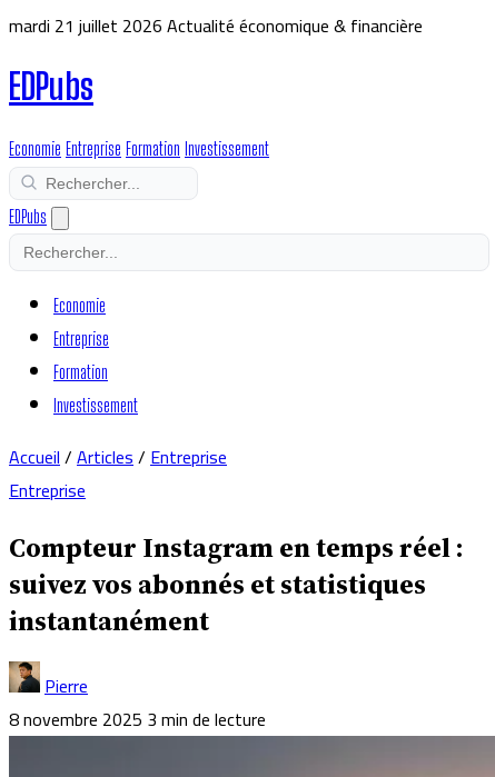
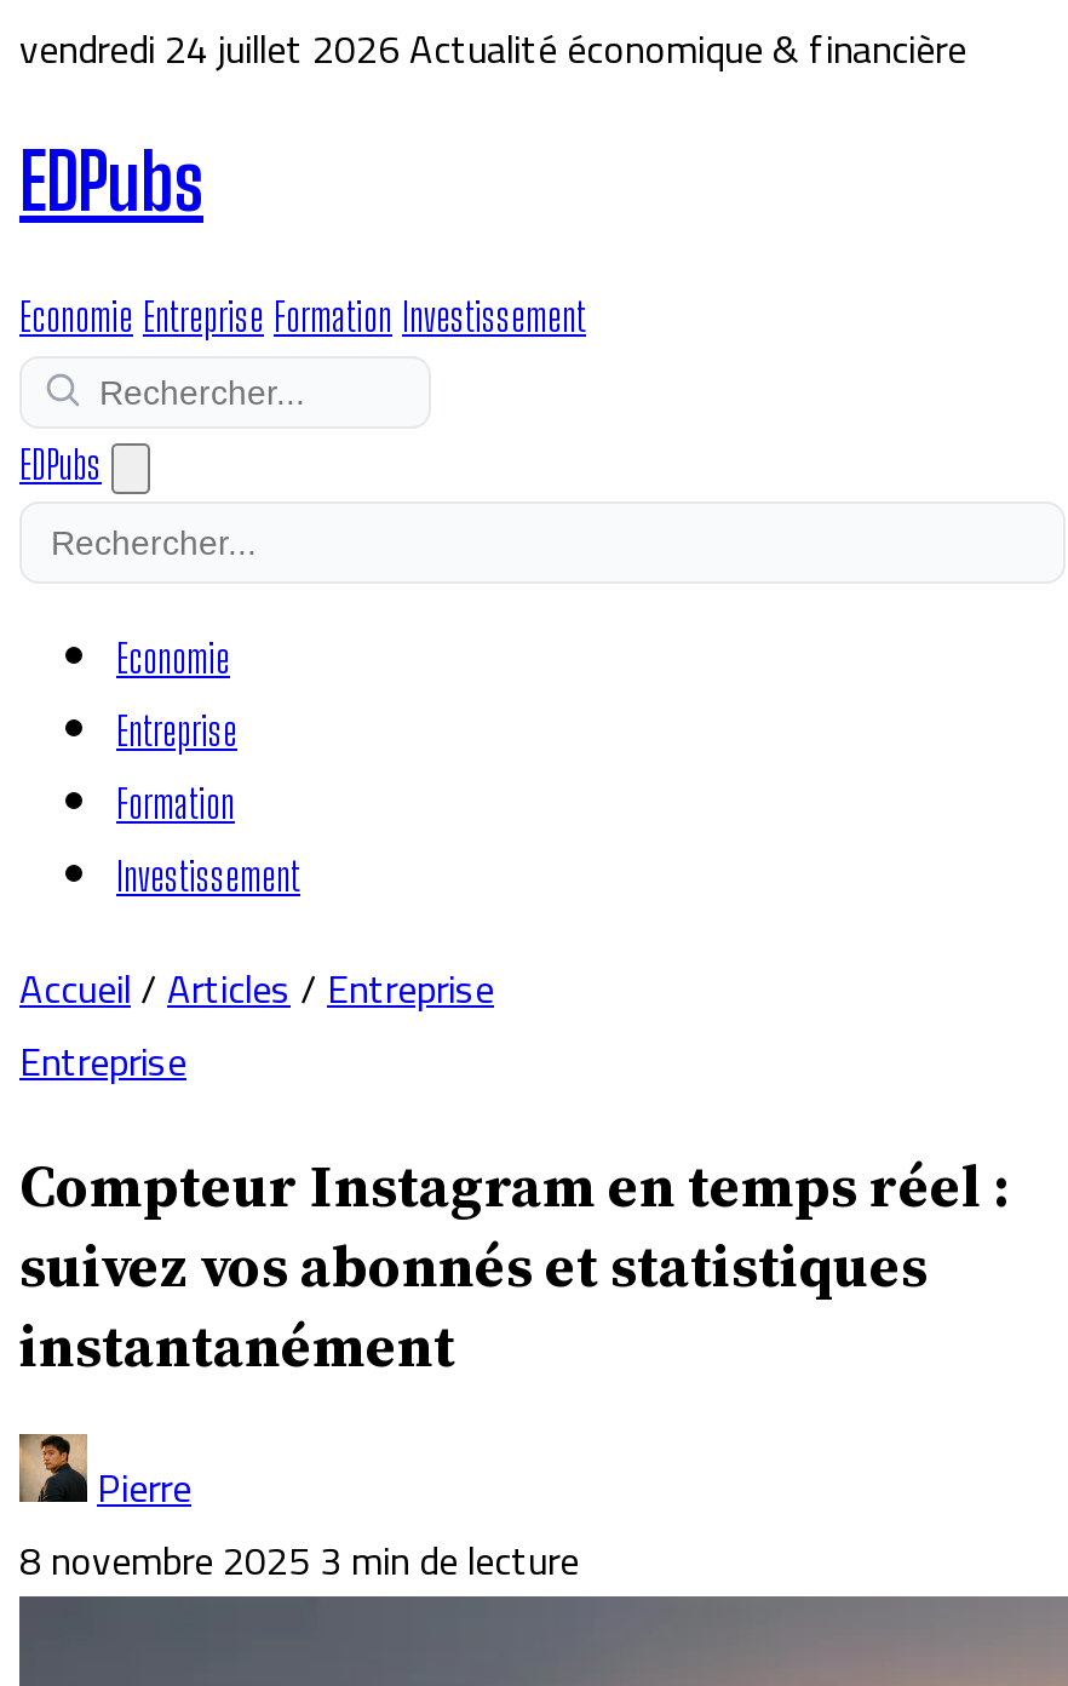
[9,9,423,42] mardi 21 juillet 2026 Actualité économique & financière -> [19,12,966,85] vendredi 24 juillet 2026 Actualité économique & financière

